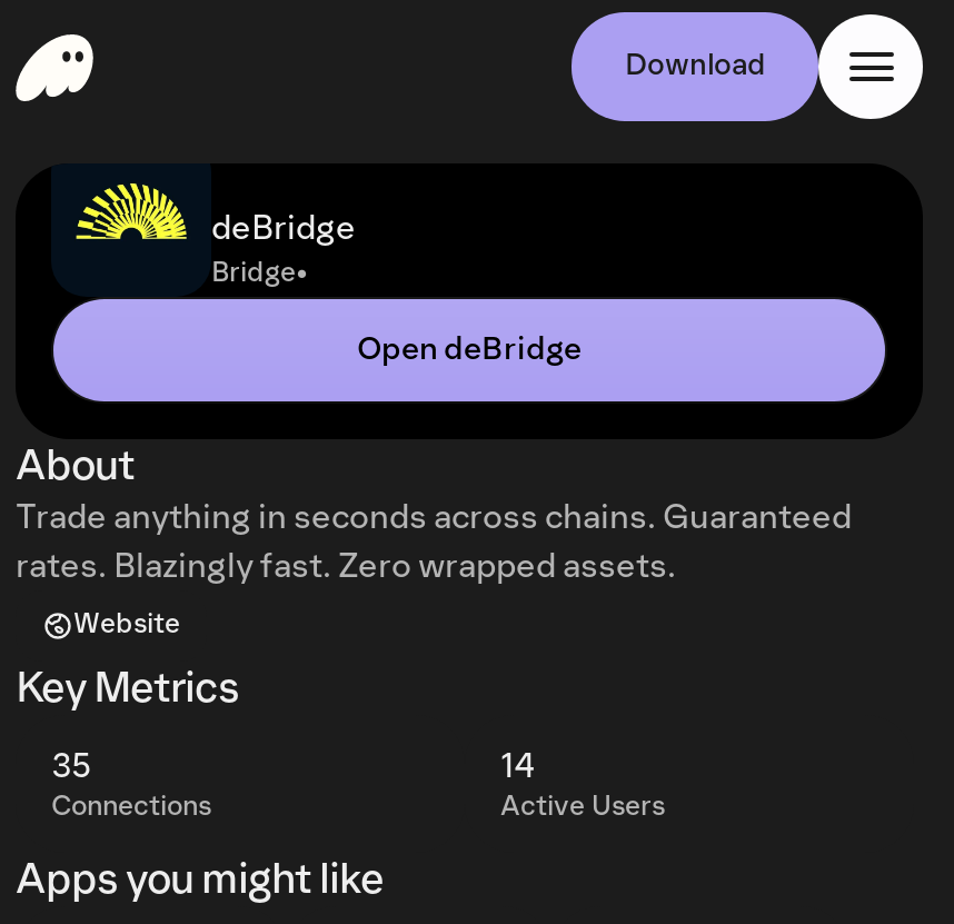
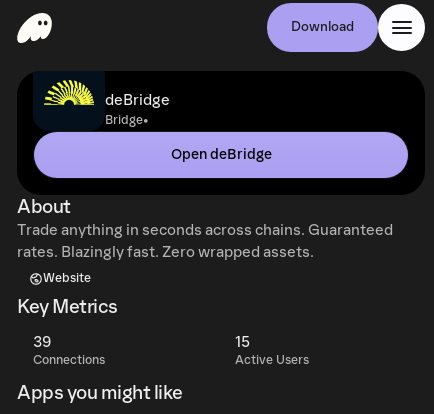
[51,746,91,786] 35 -> [33,333,52,351] 39
[500,746,536,786] 14 -> [235,333,250,351] 15

